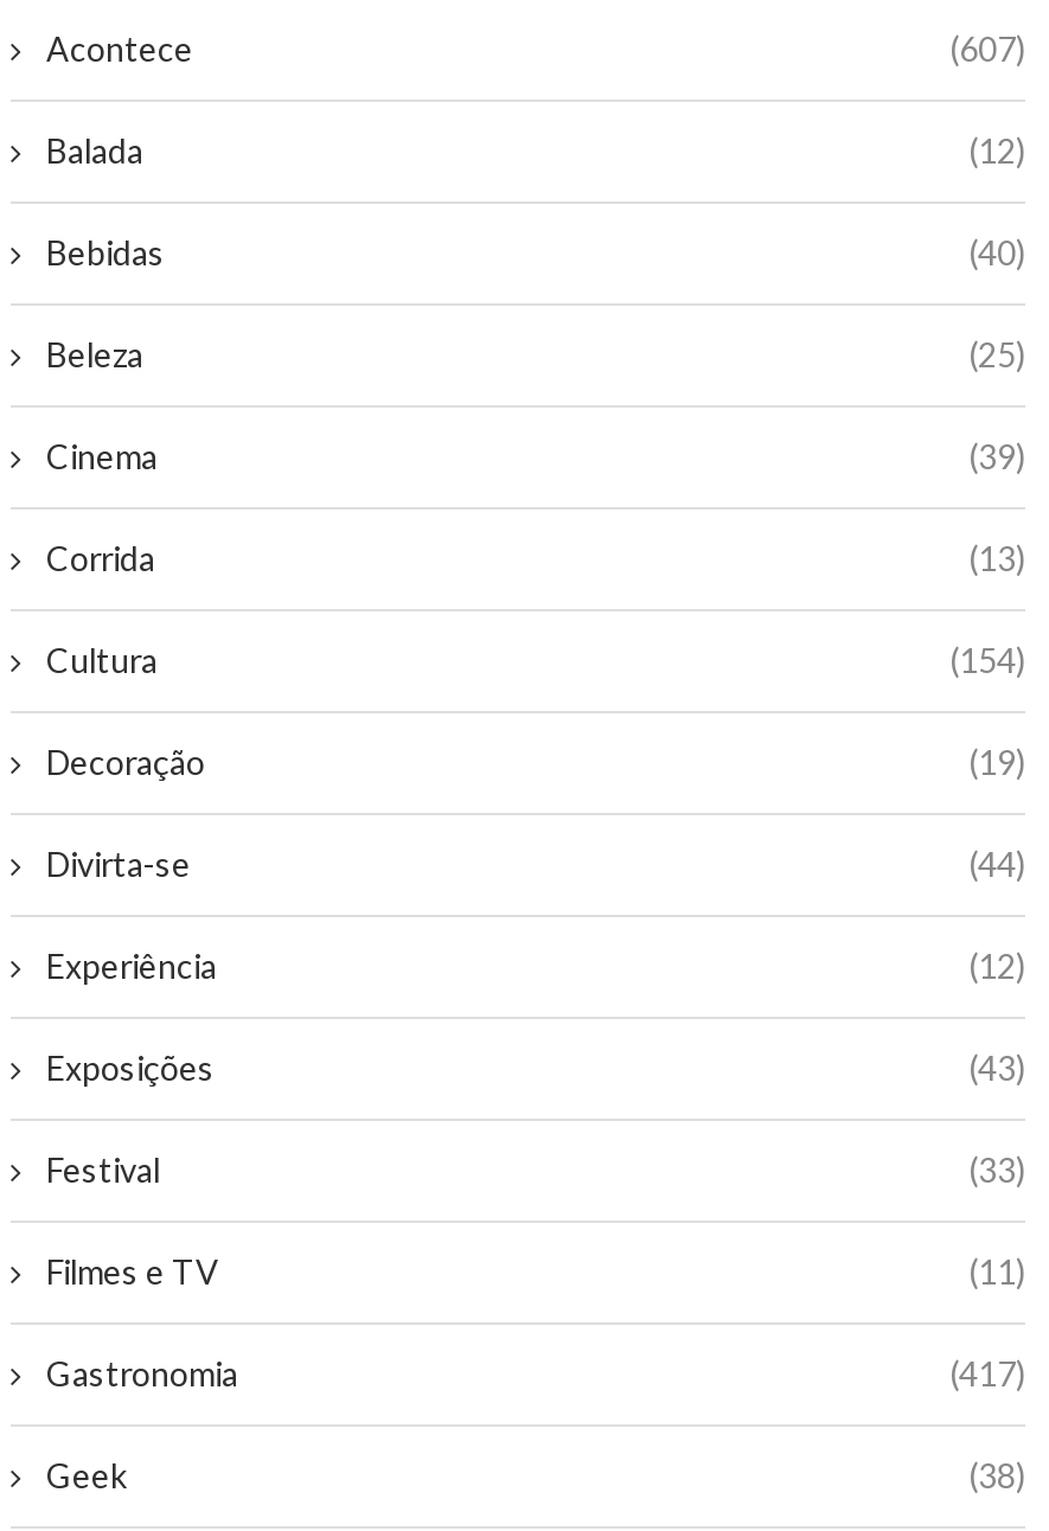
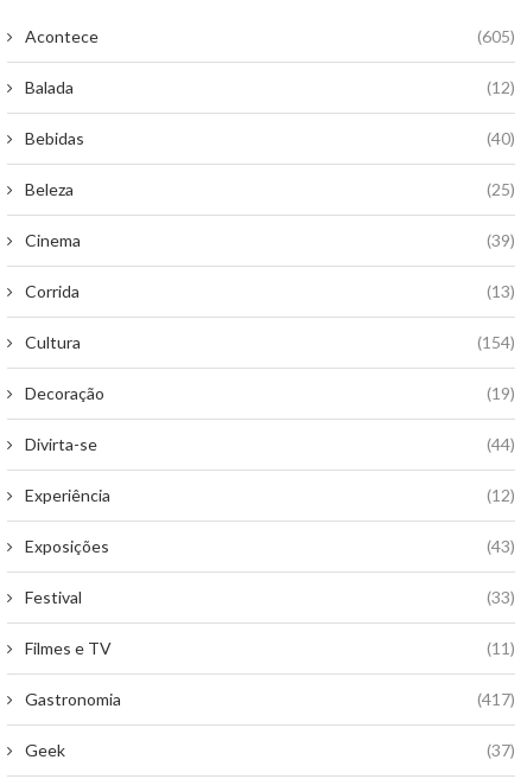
[949,29,1025,69] (607) -> [477,26,515,46] (605)
[968,1455,1025,1496] (38) -> [487,740,515,760] (37)

